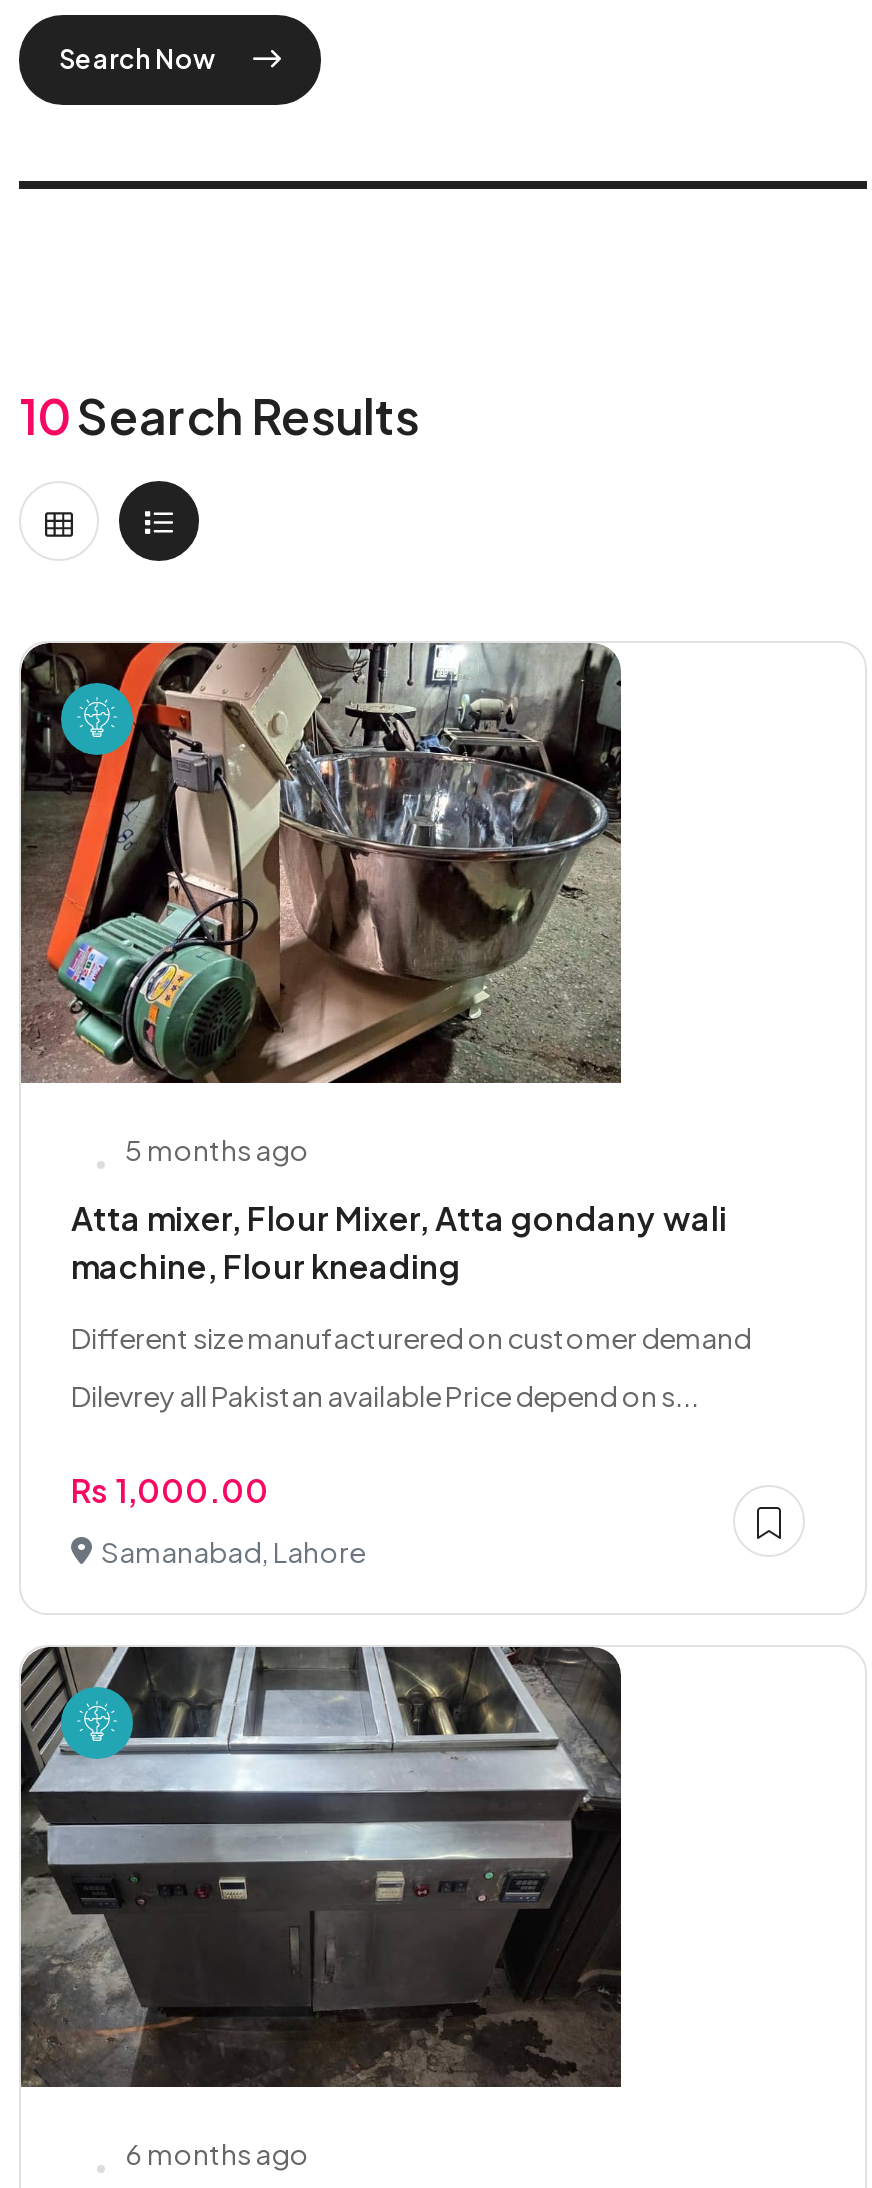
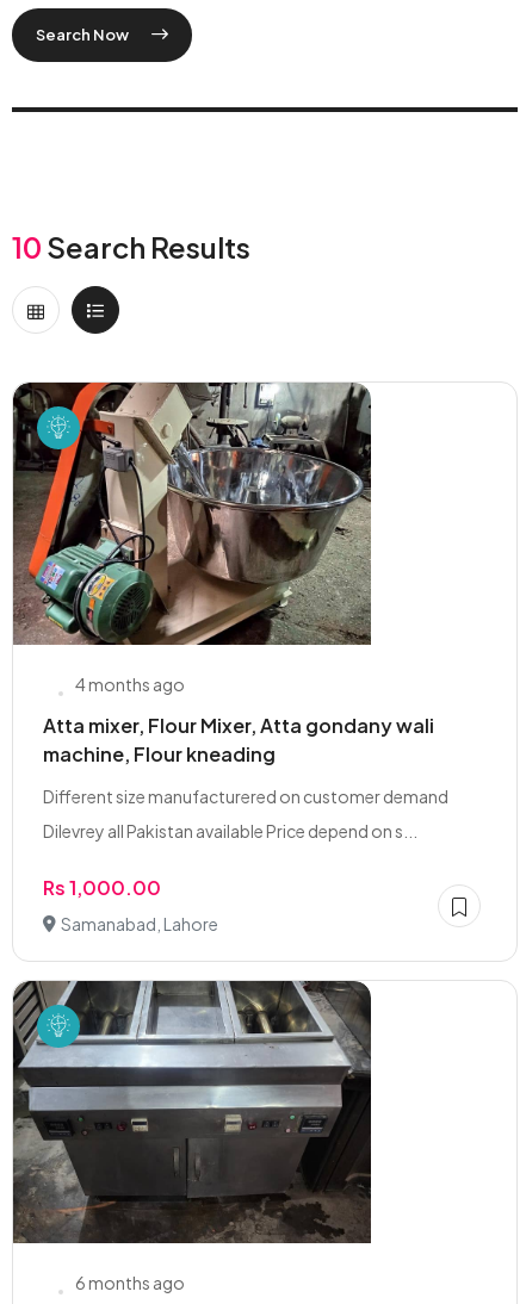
[125,1131,309,1167] 5 months ago -> [75,673,185,695] 4 months ago

